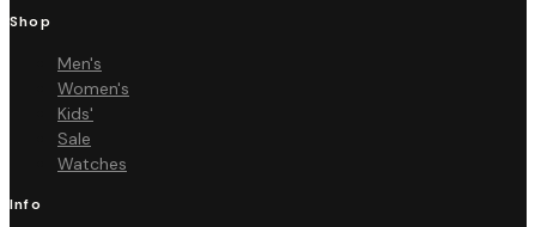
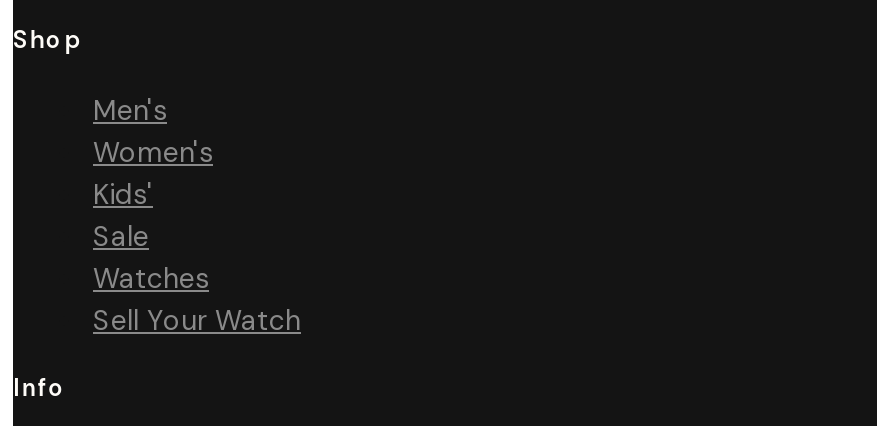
none -> [93,302,301,338] Sell Your Watch

